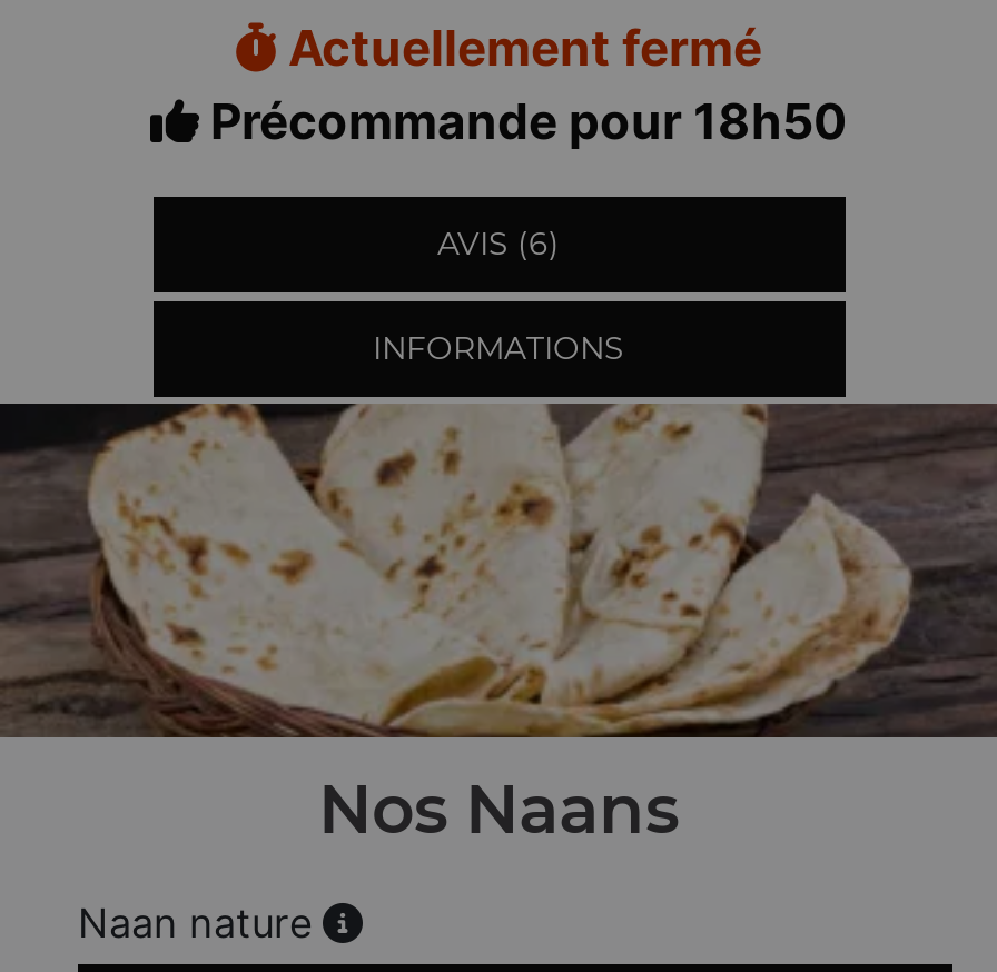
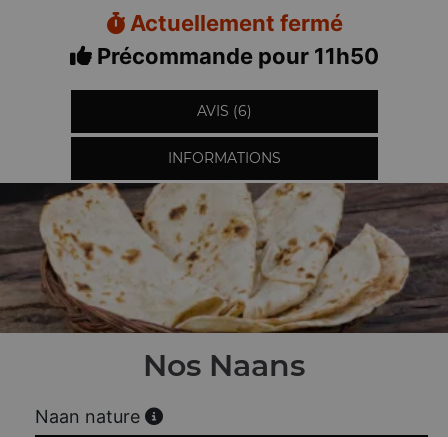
[199,92,847,150] Précommande pour 18h50 -> [91,43,378,69] Précommande pour 11h50

